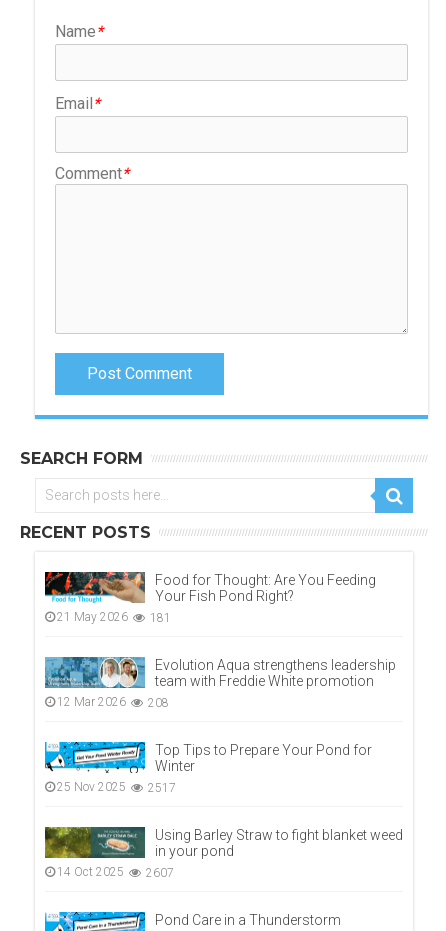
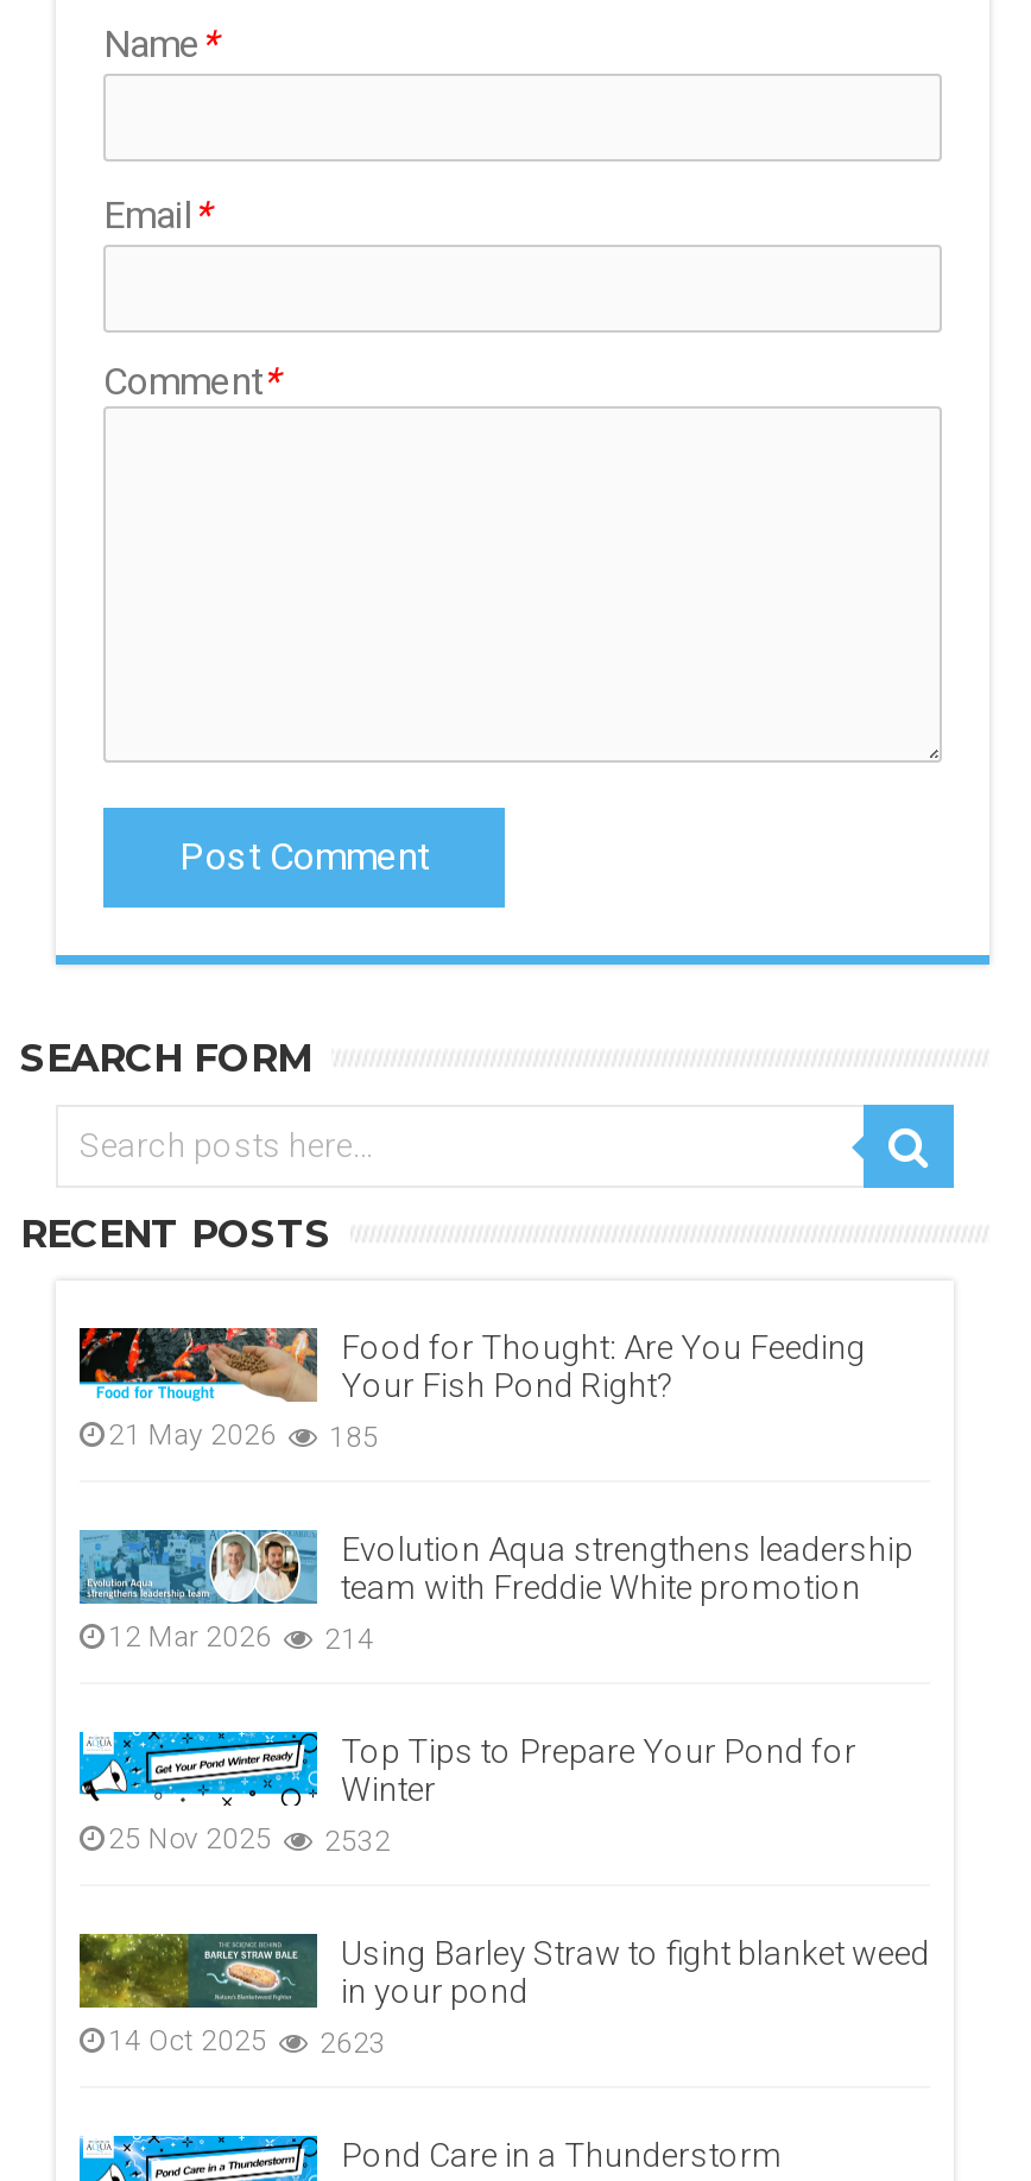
[57,610,171,625] 21 May 2026 181 -> [108,1418,379,1454] 21 May 2026 185
[57,695,169,710] 12 Mar 2026 208 -> [108,1620,374,1656] 12 Mar 2026 214
[57,780,176,795] 25 Nov 2025 2517 -> [108,1822,391,1858] 25 Nov 2025 2532
[57,865,174,880] 14 Oct 2025 2607 -> [108,2024,386,2060] 14 Oct 2025 2623

